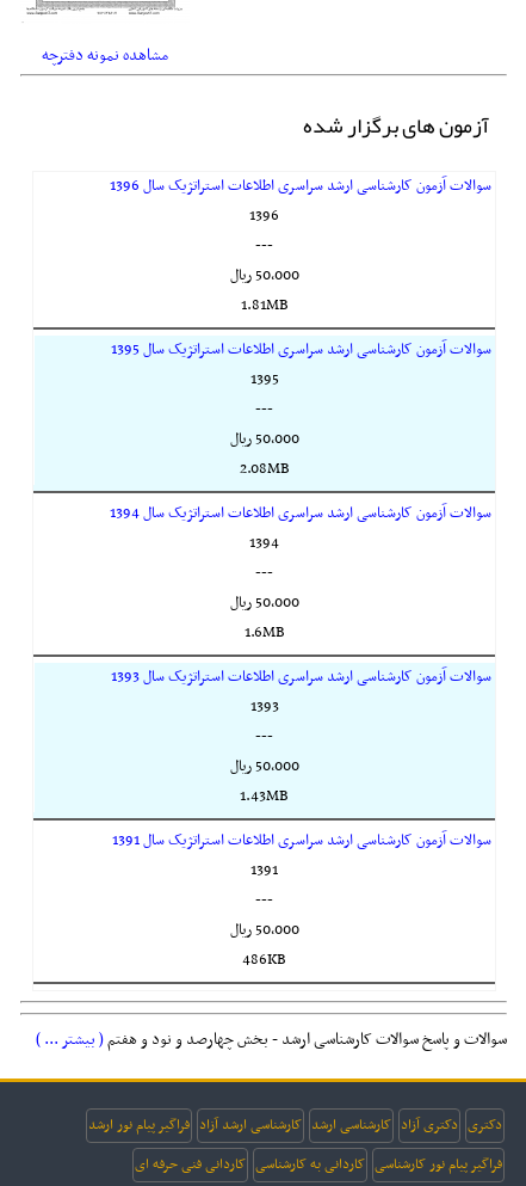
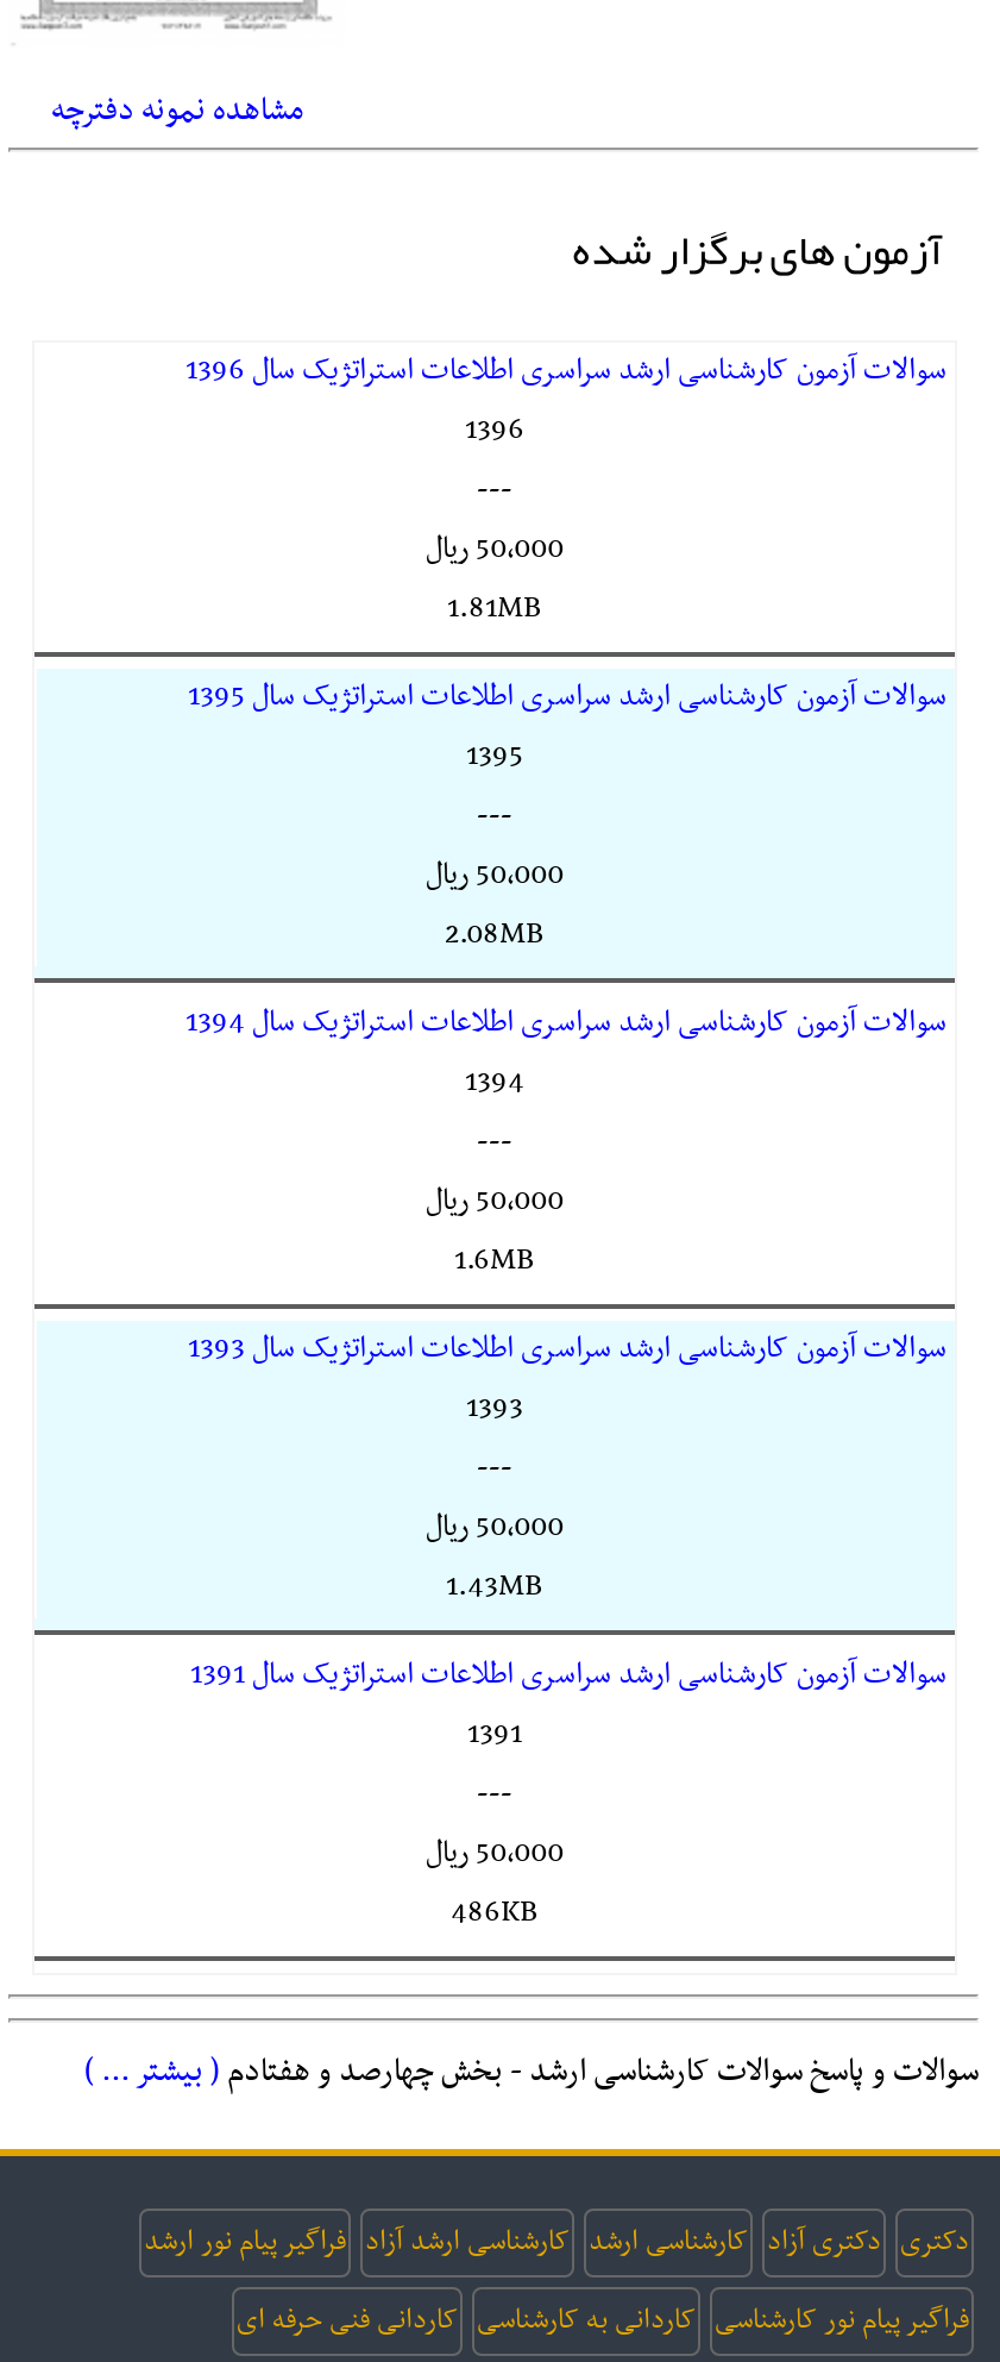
[36,1026,507,1053] سوالات و پاسخ سوالات کارشناسی ارشد - بخش چهارصد و نود و هفتم ( بیشتر ... ) -> [84,2044,979,2099] سوالات و پاسخ سوالات کارشناسی ارشد - بخش چهارصد و هفتادم ( بیشتر ... )

